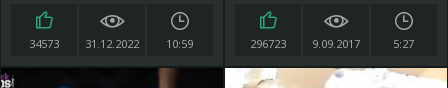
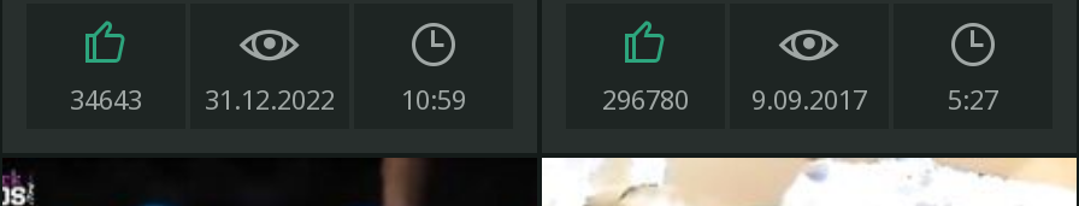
[29,35,193,50] 34573 31.12.2022 10:59 -> [70,80,466,116] 34643 31.12.2022 10:59
[250,35,360,50] 296723 9.09.2017 -> [602,80,867,116] 296780 9.09.2017

